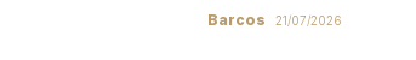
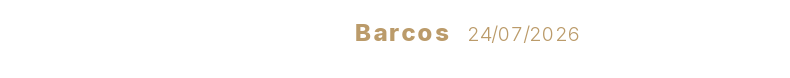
[207,11,342,29] Barcos 21/07/2026 -> [355,17,581,47] Barcos 24/07/2026

